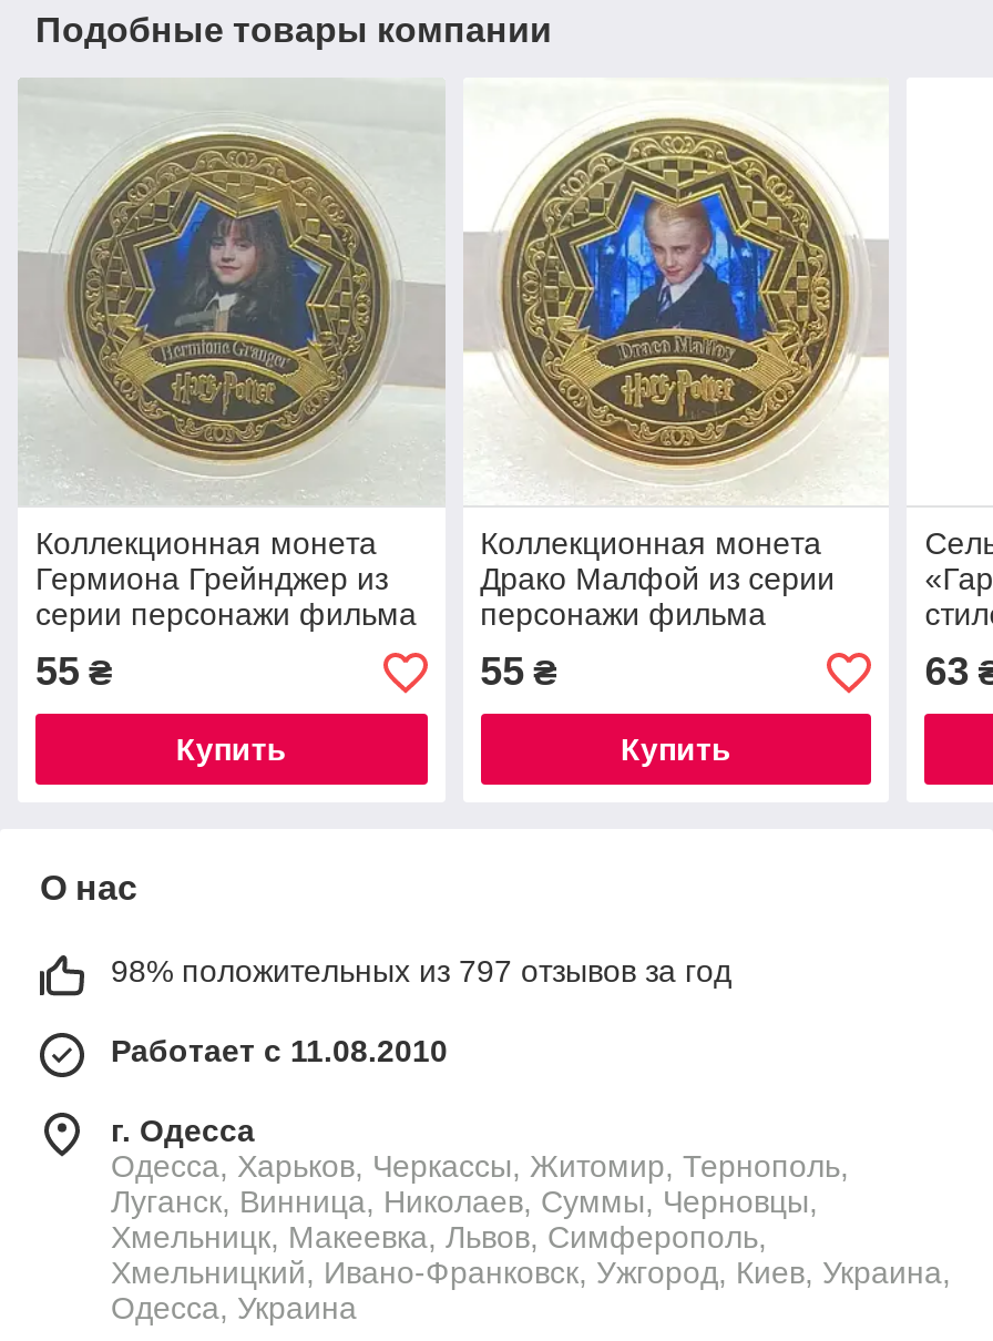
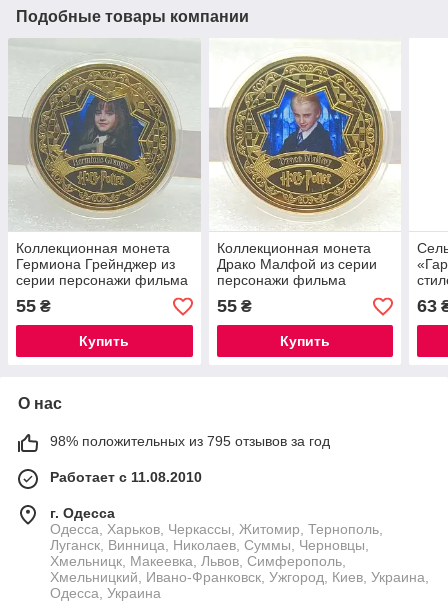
[111,953,731,989] 98% положительных из 797 отзывов за год -> [50,433,330,449] 98% положительных из 795 отзывов за год

